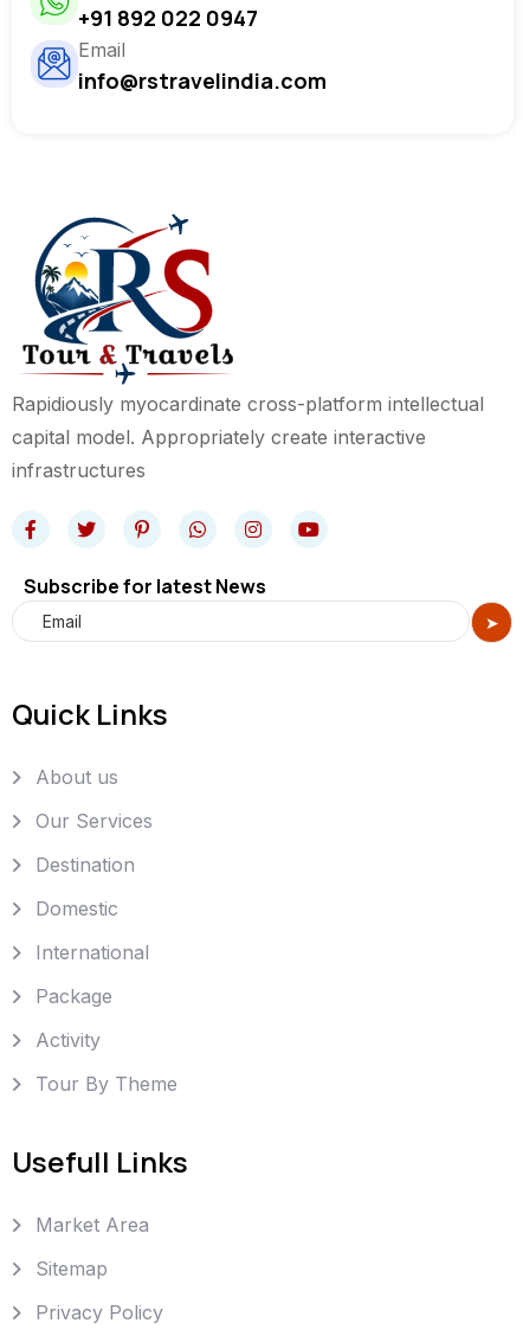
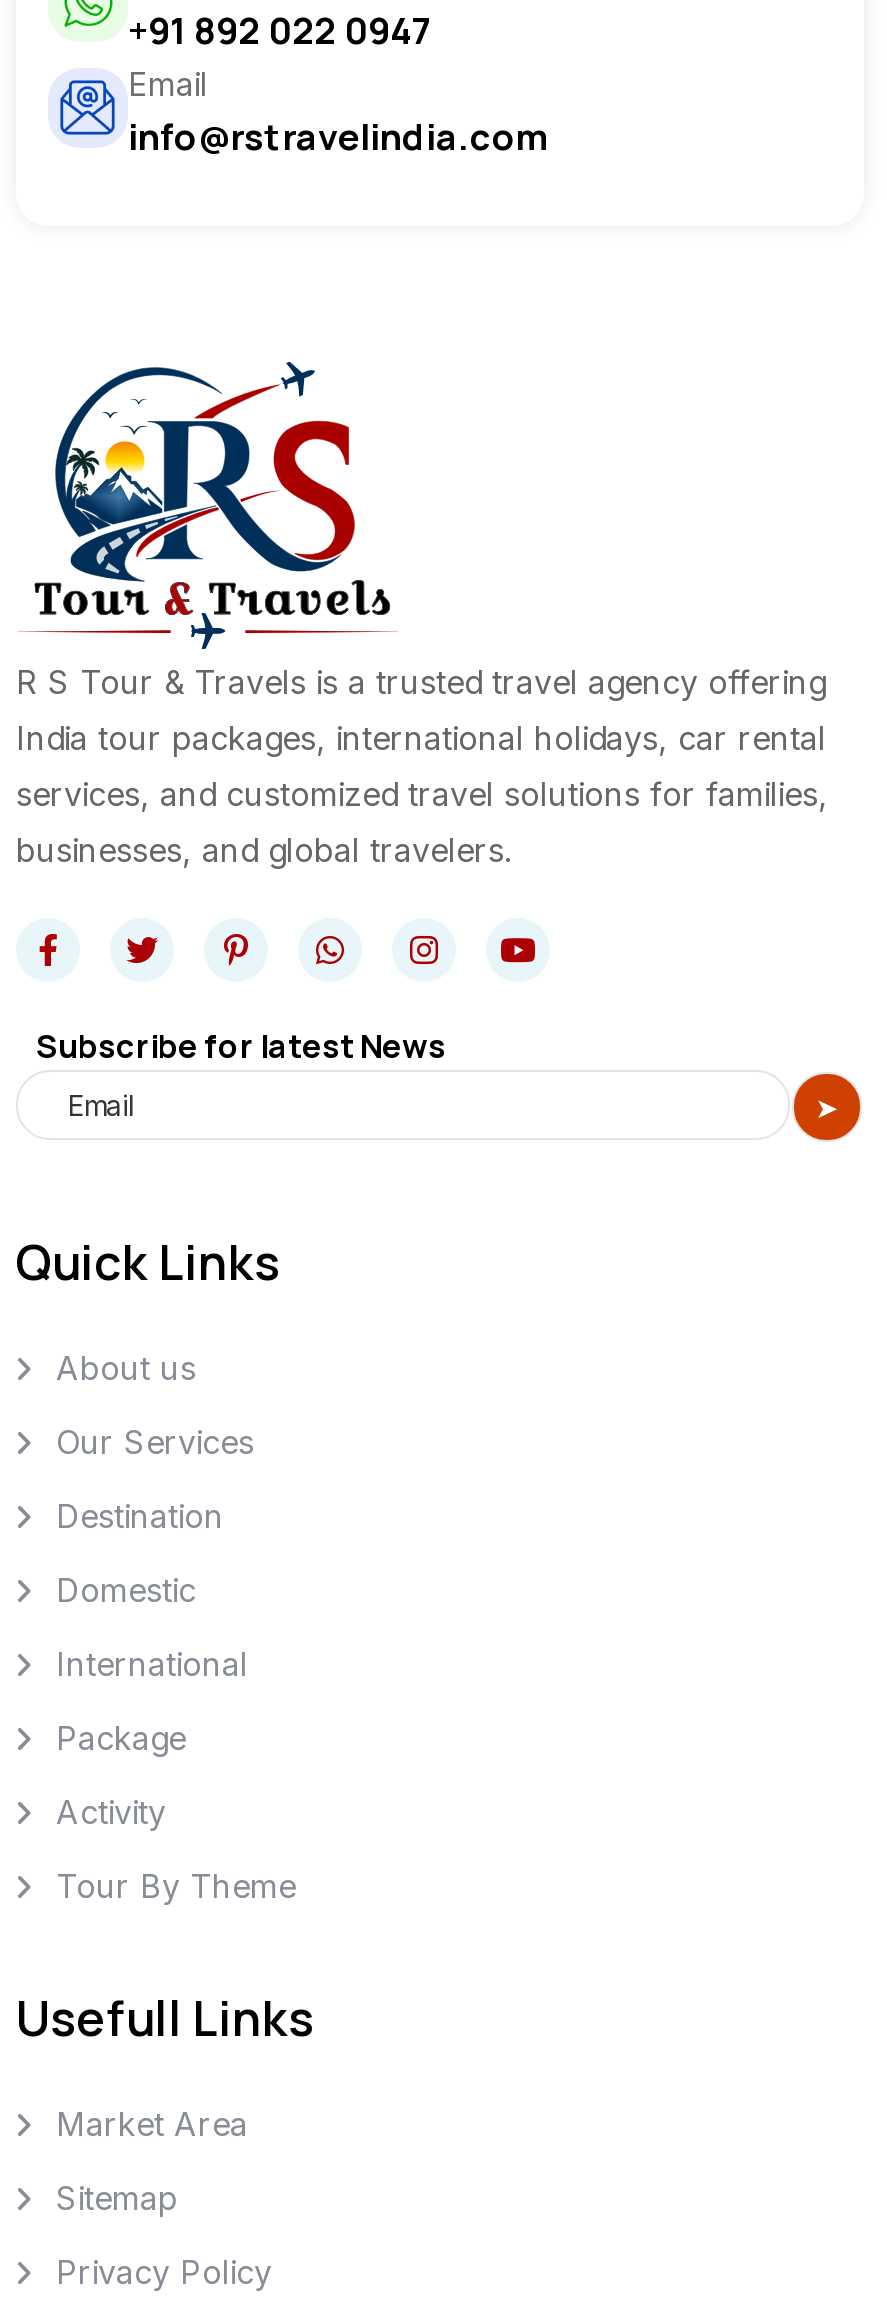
[12,392,484,482] Rapidiously myocardinate cross-platform intellectual | capital model. Appropriately create interactive | infrastructures -> [16,661,828,869] R S Tour & Travels is a trusted travel agency offering | India tour packages, international holidays, car rental | services, and customized travel solutions for families, | businesses, and global travelers.

